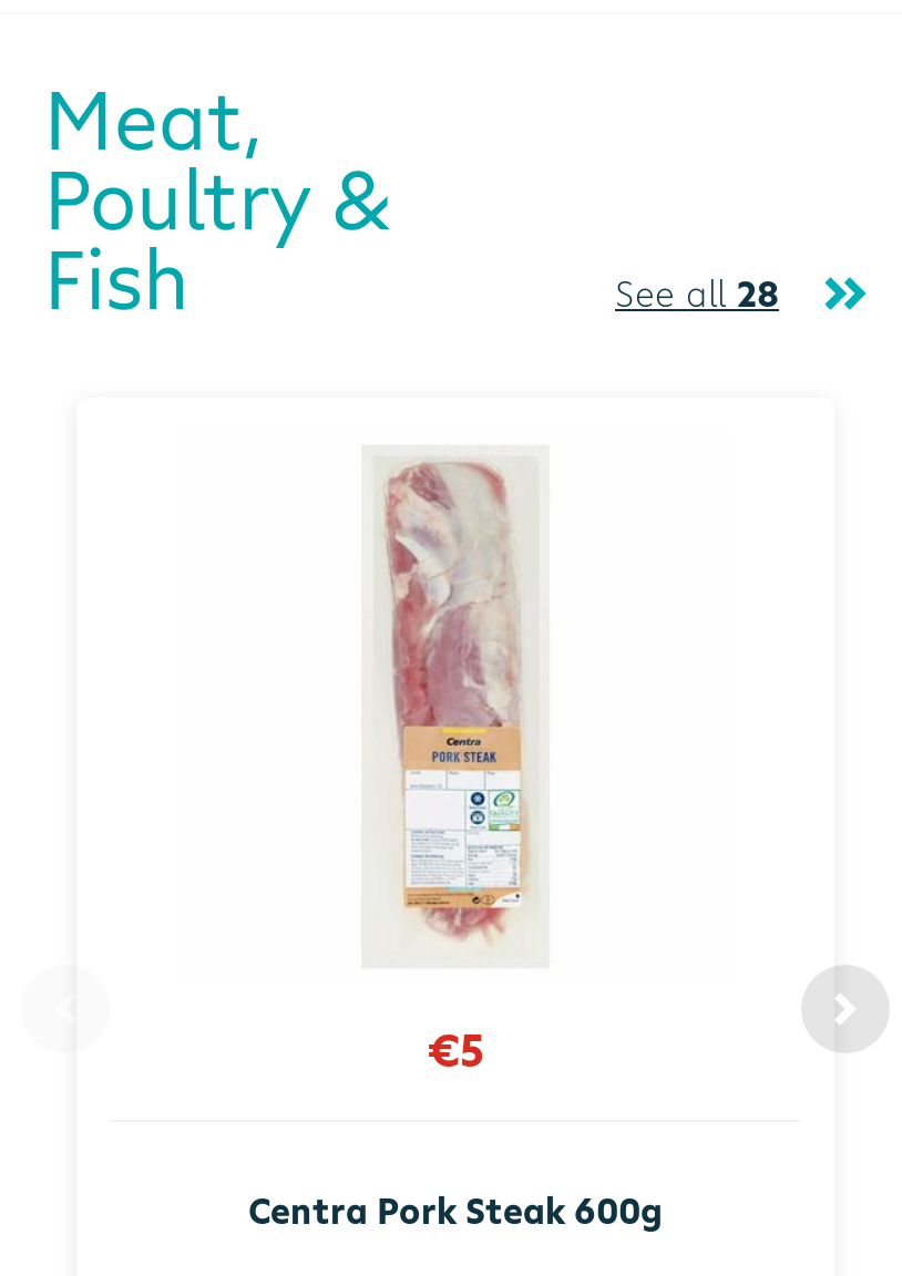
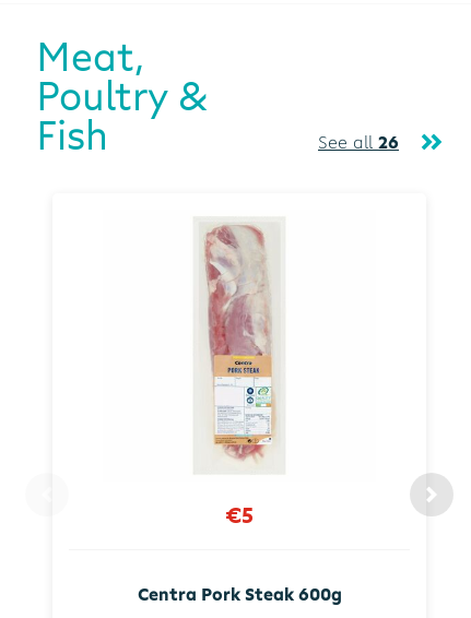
[615,269,779,317] See all 28 -> [318,130,399,154] See all 26

